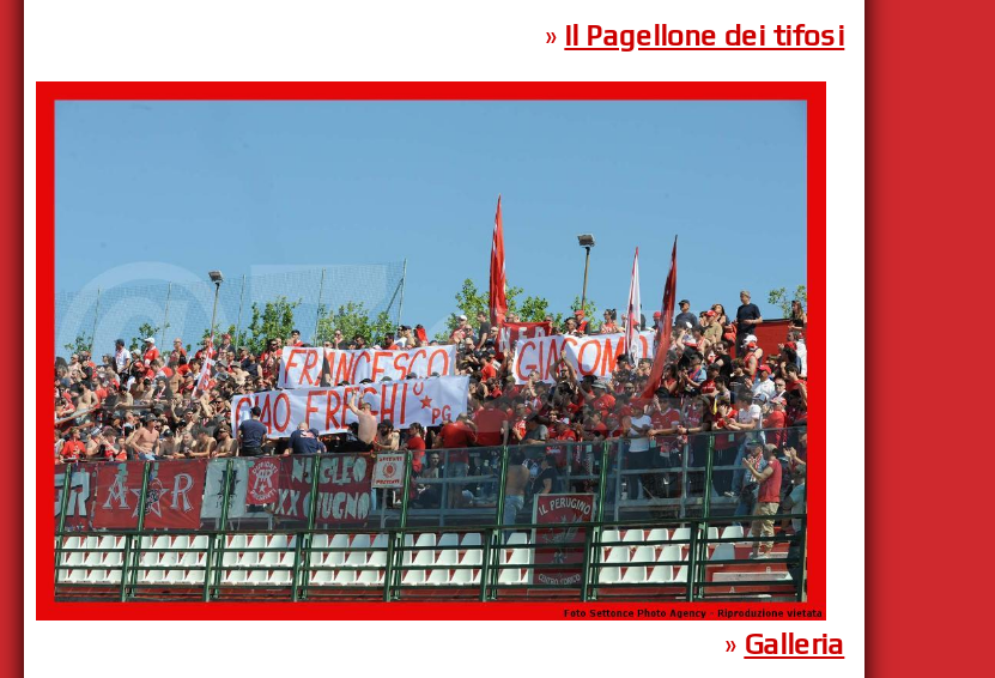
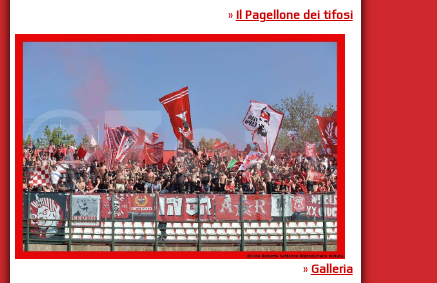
[53,158,809,618] [image] -> [22,65,338,258] [image]

